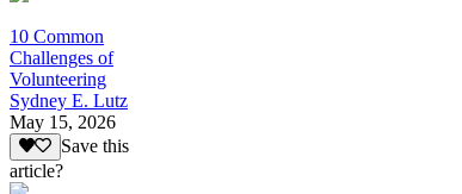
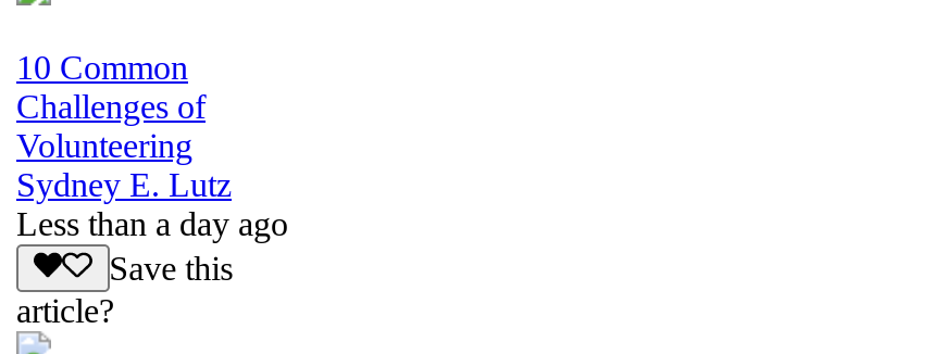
[10,112,116,132] May 15, 2026 -> [16,205,288,242] Less than a day ago

